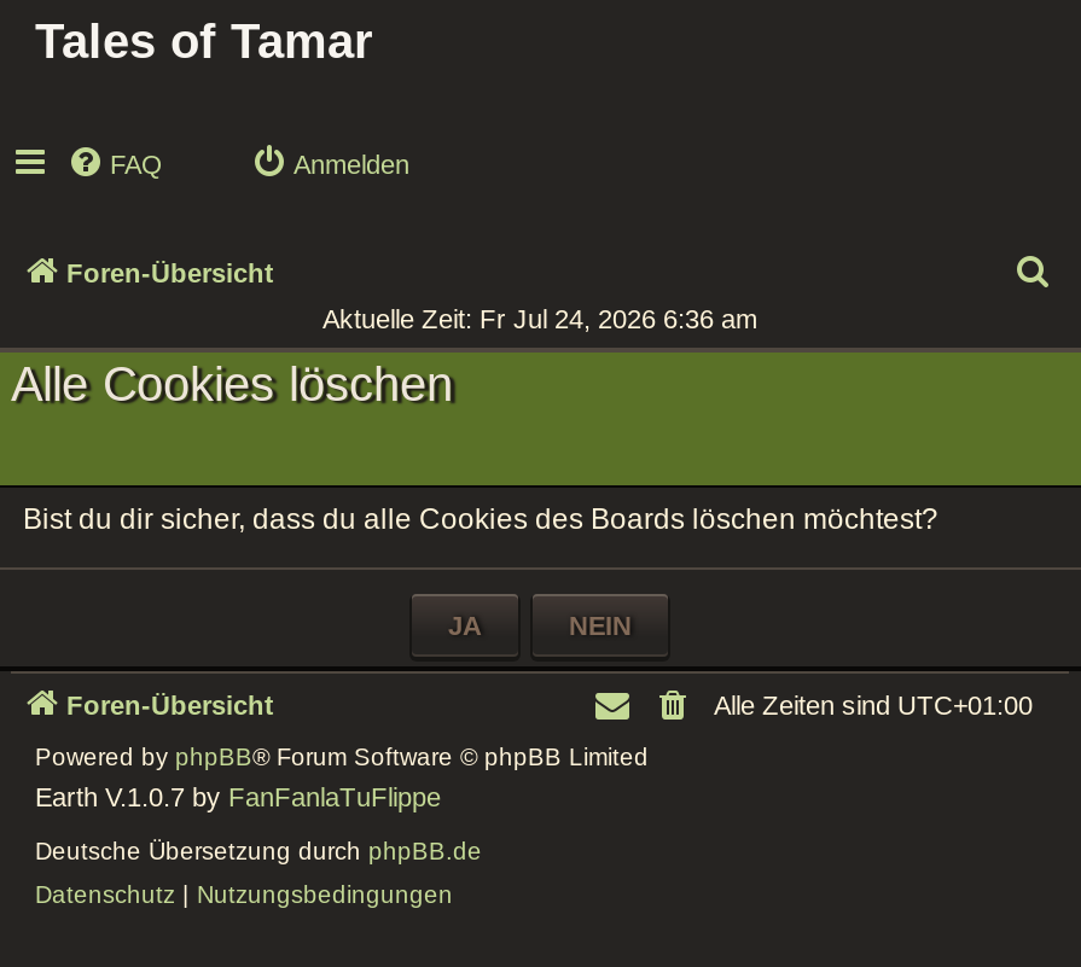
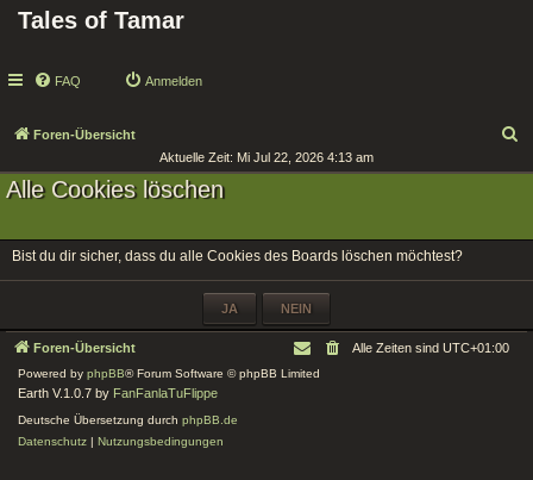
[322,304,757,333] Aktuelle Zeit: Fr Jul 24, 2026 6:36 am -> [159,150,374,164] Aktuelle Zeit: Mi Jul 22, 2026 4:13 am

